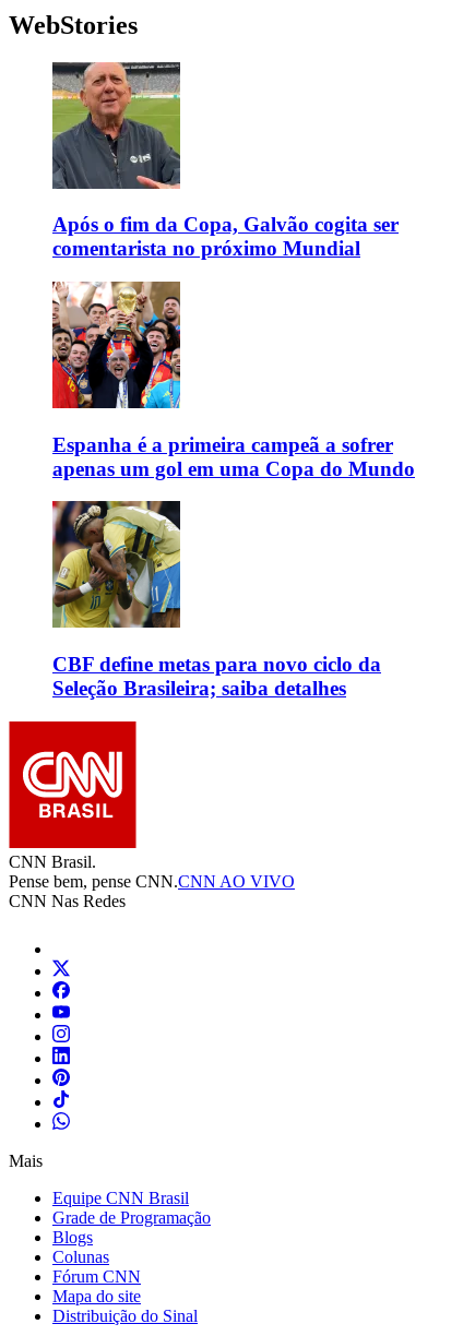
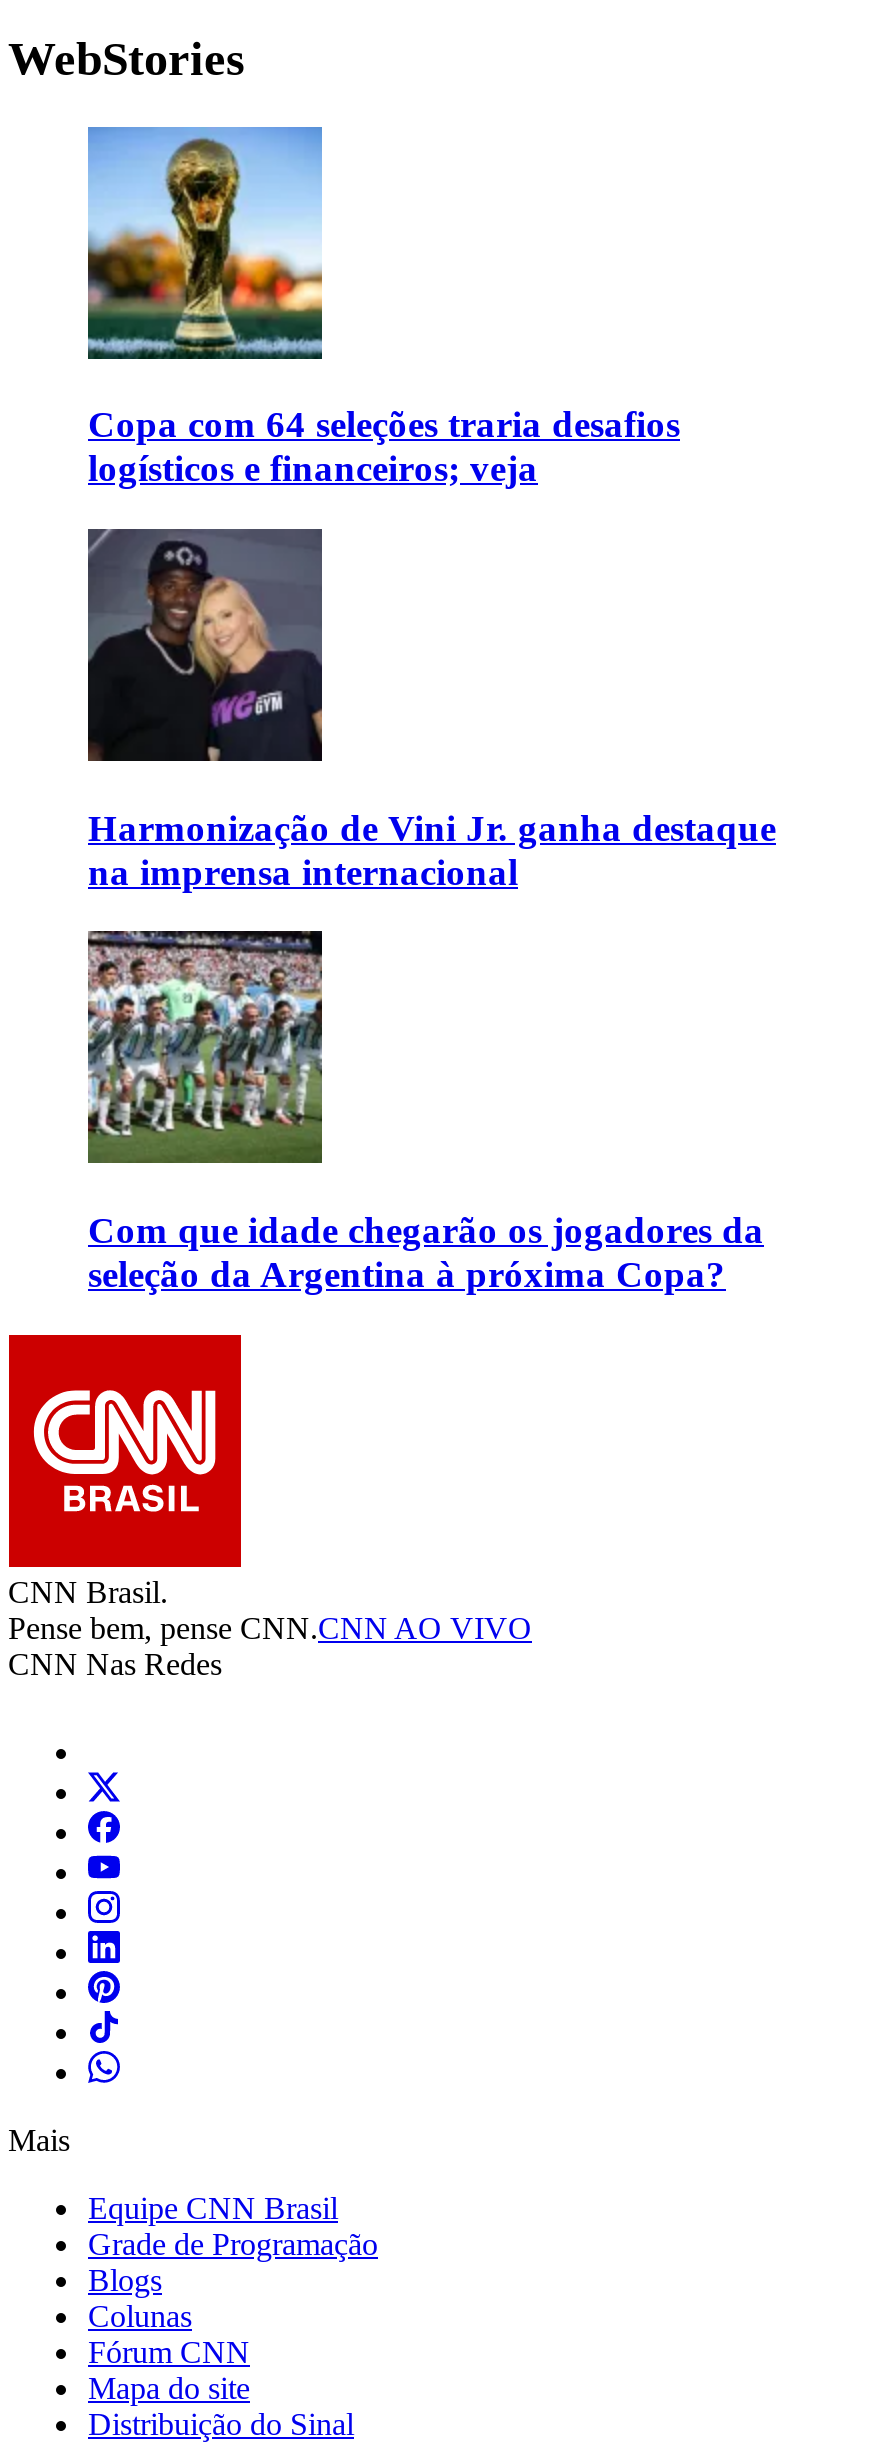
[51,61,399,260] [image] | Após o fim da Copa, Galvão cogita ser | comentarista no próximo Mundial -> [86,125,680,490] [image] | Copa com 64 seleções traria desafios | logísticos e financeiros; veja
[51,282,415,480] [image] | Espanha é a primeira campeã a sofrer | apenas um gol em uma Copa do Mundo -> [86,527,776,893] [image] | Harmonização de Vini Jr. ganha destaque | na imprensa internacional
[51,500,381,700] [image] | CBF define metas para novo ciclo da | Seleção Brasileira; saiba detalhes -> [86,929,764,1295] [image] | Com que idade chegarão os jogadores da | seleção da Argentina à próxima Copa?

